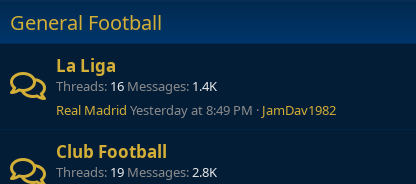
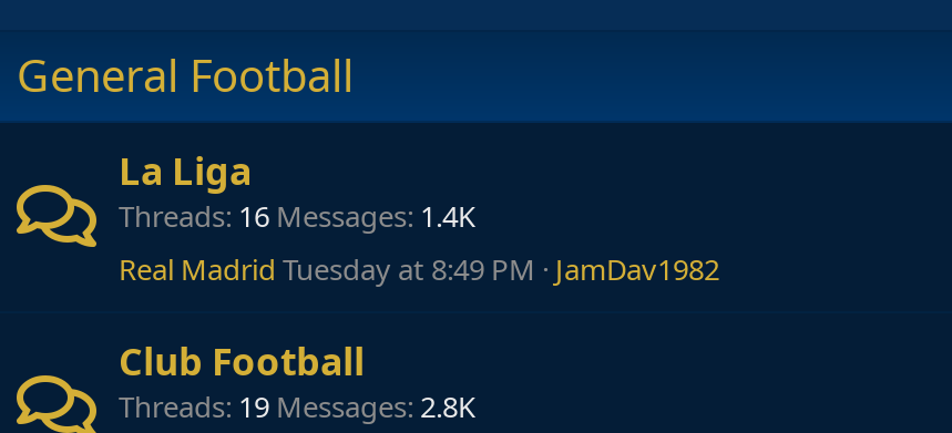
[56,101,336,119] Real Madrid Yesterday at 8:49 PM JamDav1982 -> [119,249,719,289] Real Madrid Tuesday at 8:49 PM JamDav1982

